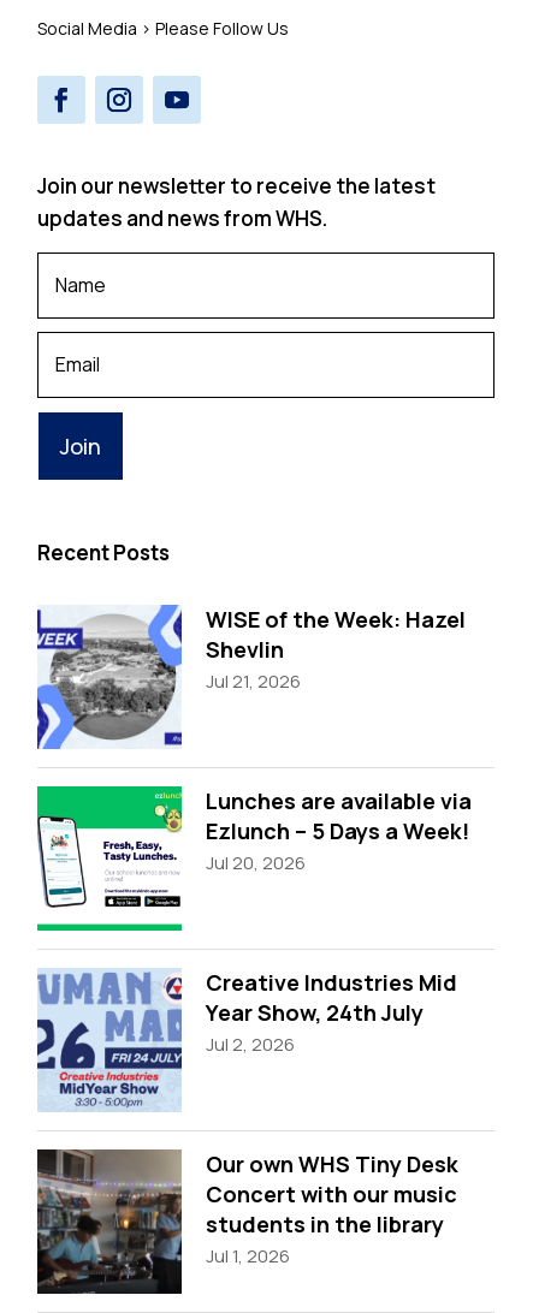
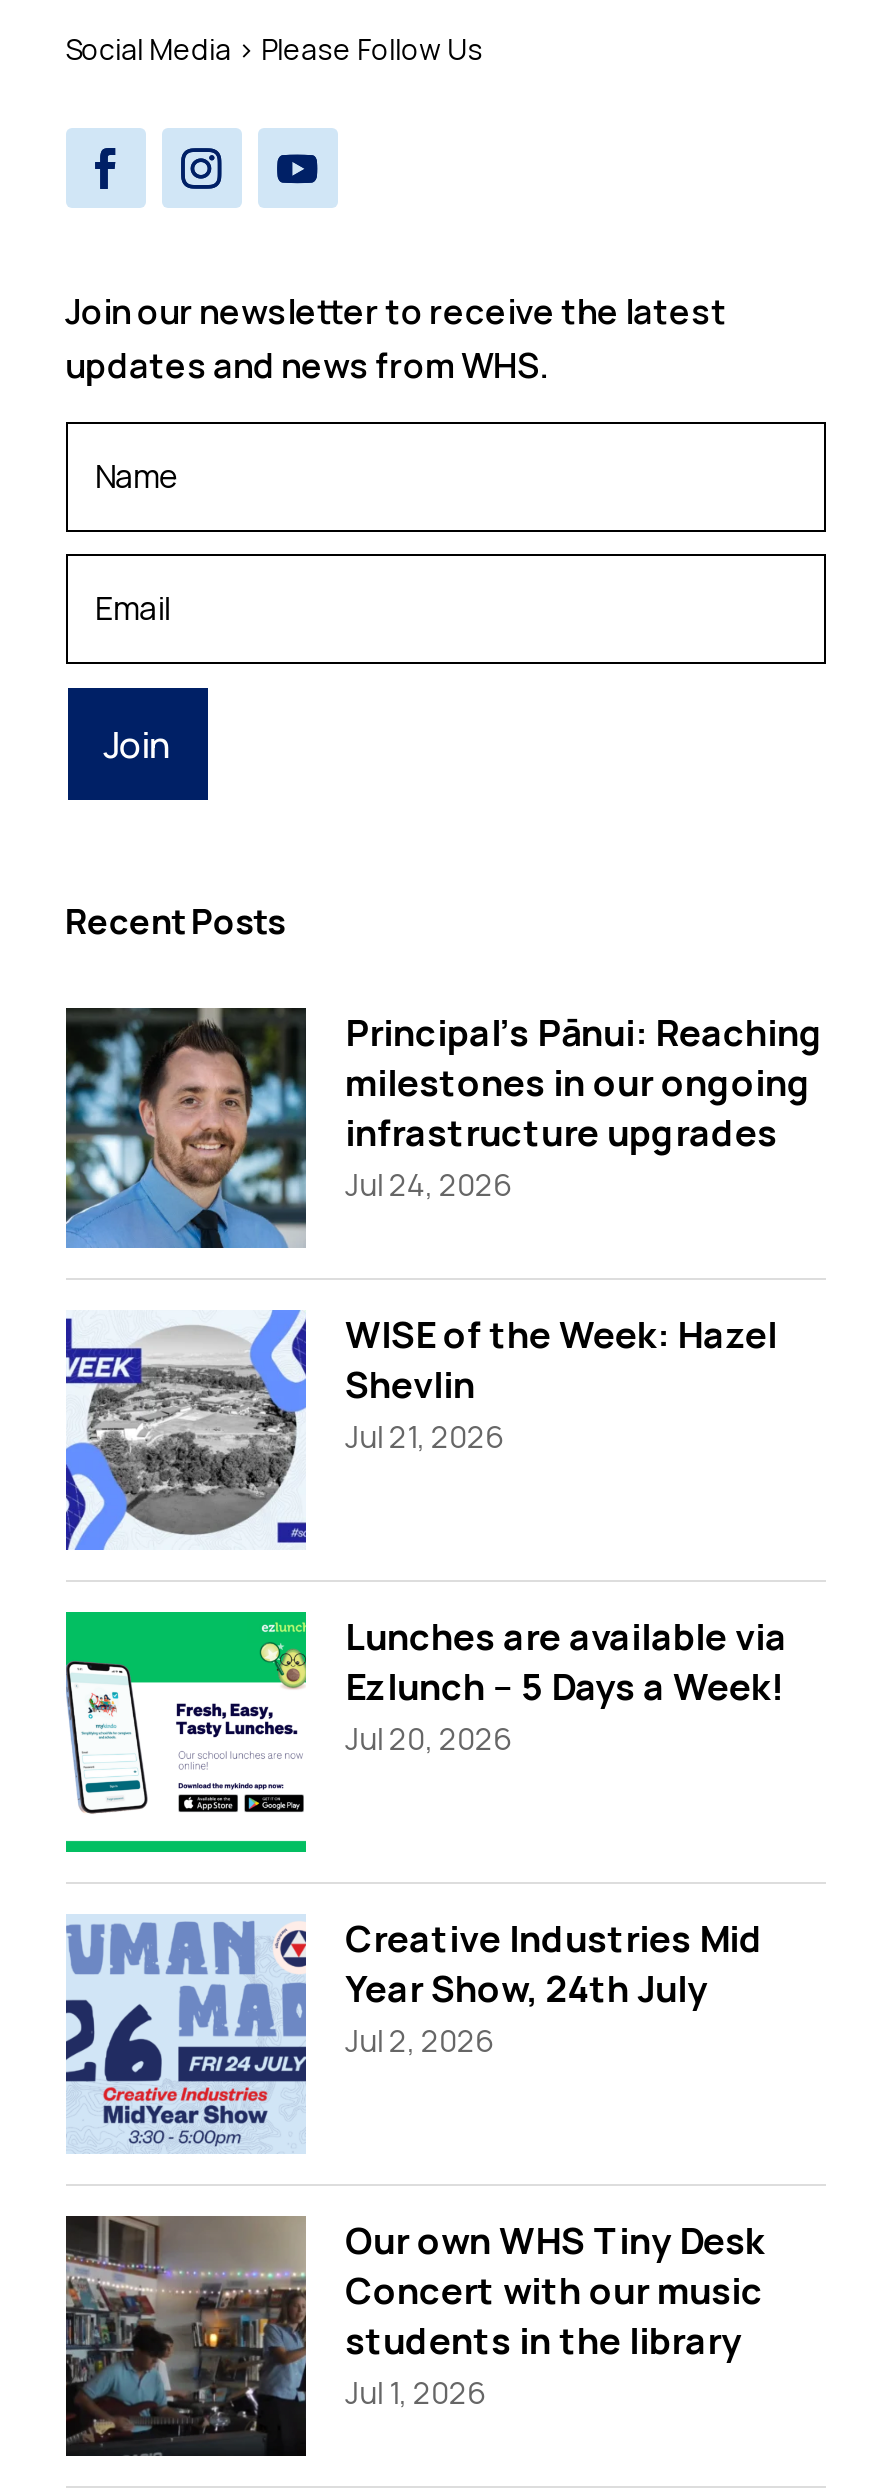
none -> [64,1006,823,1250] [image] | Principal’s Pānui: Reaching | milestones in our ongoing | infrastructure upgrades | Jul 24, 2026

